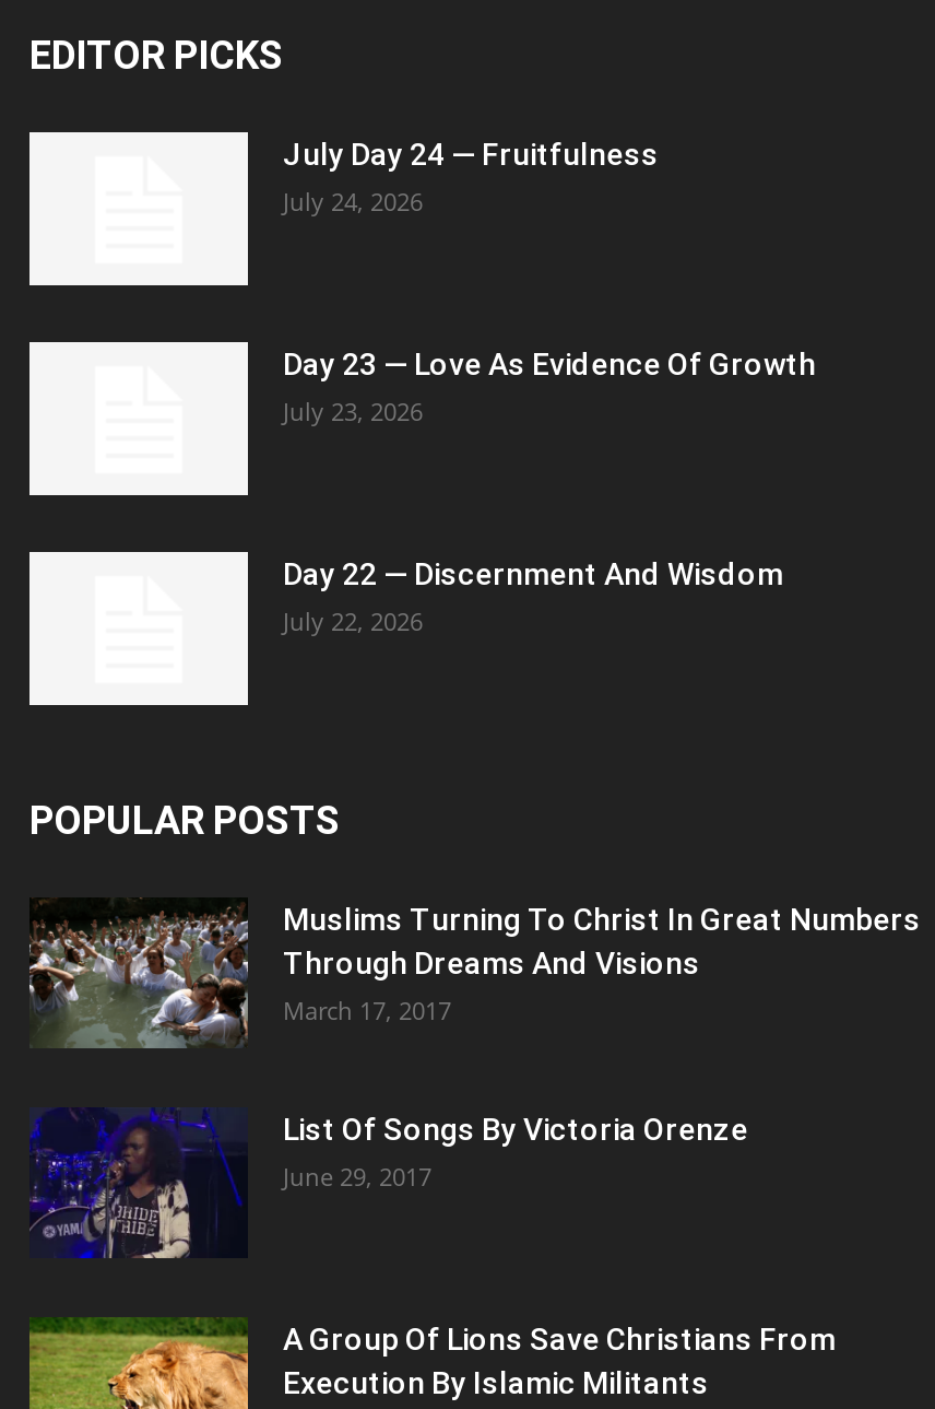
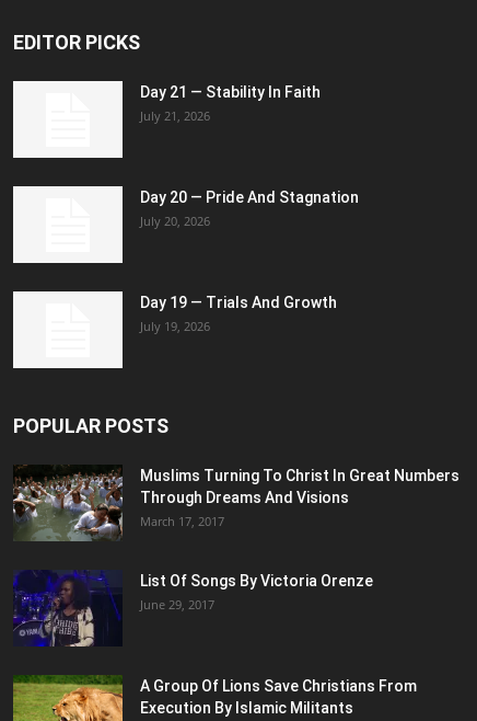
[283,137,659,218] July Day 24 — Fruitfulness | July 24, 2026 -> [140,83,321,124] Day 21 — Stability In Faith | July 21, 2026
[283,347,816,427] Day 23 — Love As Evidence Of Growth | July 23, 2026 -> [140,188,359,229] Day 20 — Pride And Stagnation | July 20, 2026
[283,556,783,637] Day 22 — Discernment And Wisdom | July 22, 2026 -> [140,294,337,334] Day 19 — Trials And Growth | July 19, 2026

